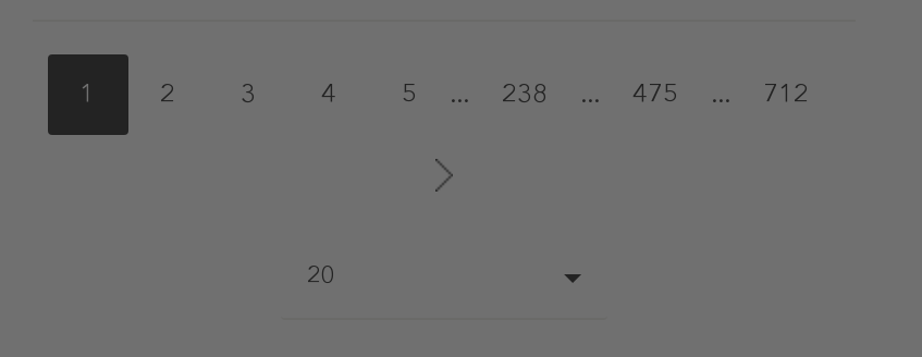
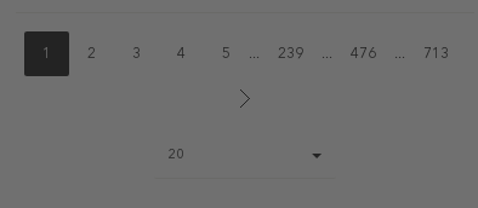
[502,78,548,109] 238 -> [277,45,303,62] 239
[632,78,678,109] 475 -> [350,45,375,62] 476
[763,78,809,109] 712 -> [423,45,448,62] 713

